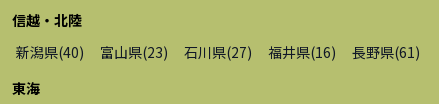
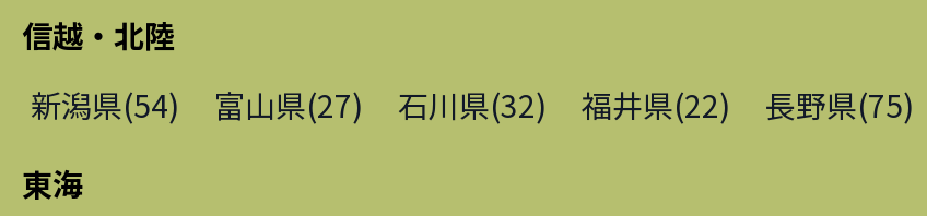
[16,42,84,62] 新潟県(40) -> [31,82,179,126] 新潟県(54)
[100,42,168,62] 富山県(23) -> [214,82,363,126] 富山県(27)
[184,42,252,62] 石川県(27) -> [398,82,547,126] 石川県(32)
[268,42,336,62] 福井県(16) -> [582,82,730,126] 福井県(22)
[352,42,420,62] 長野県(61) -> [765,82,914,126] 長野県(75)

